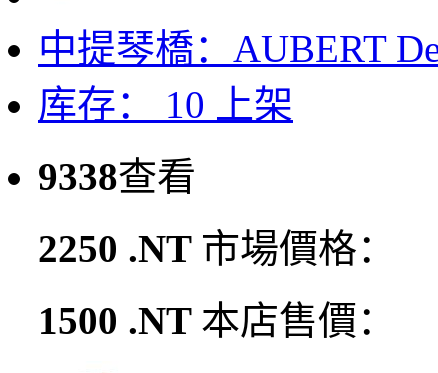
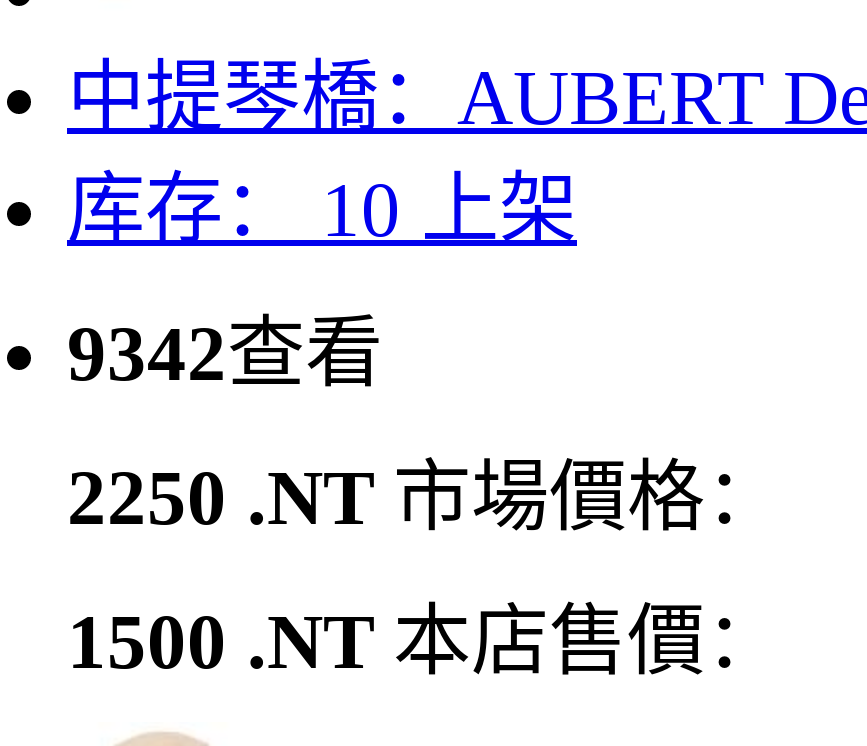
[38,155,196,198] 9338查看 -> [67,310,383,396] 9342查看

